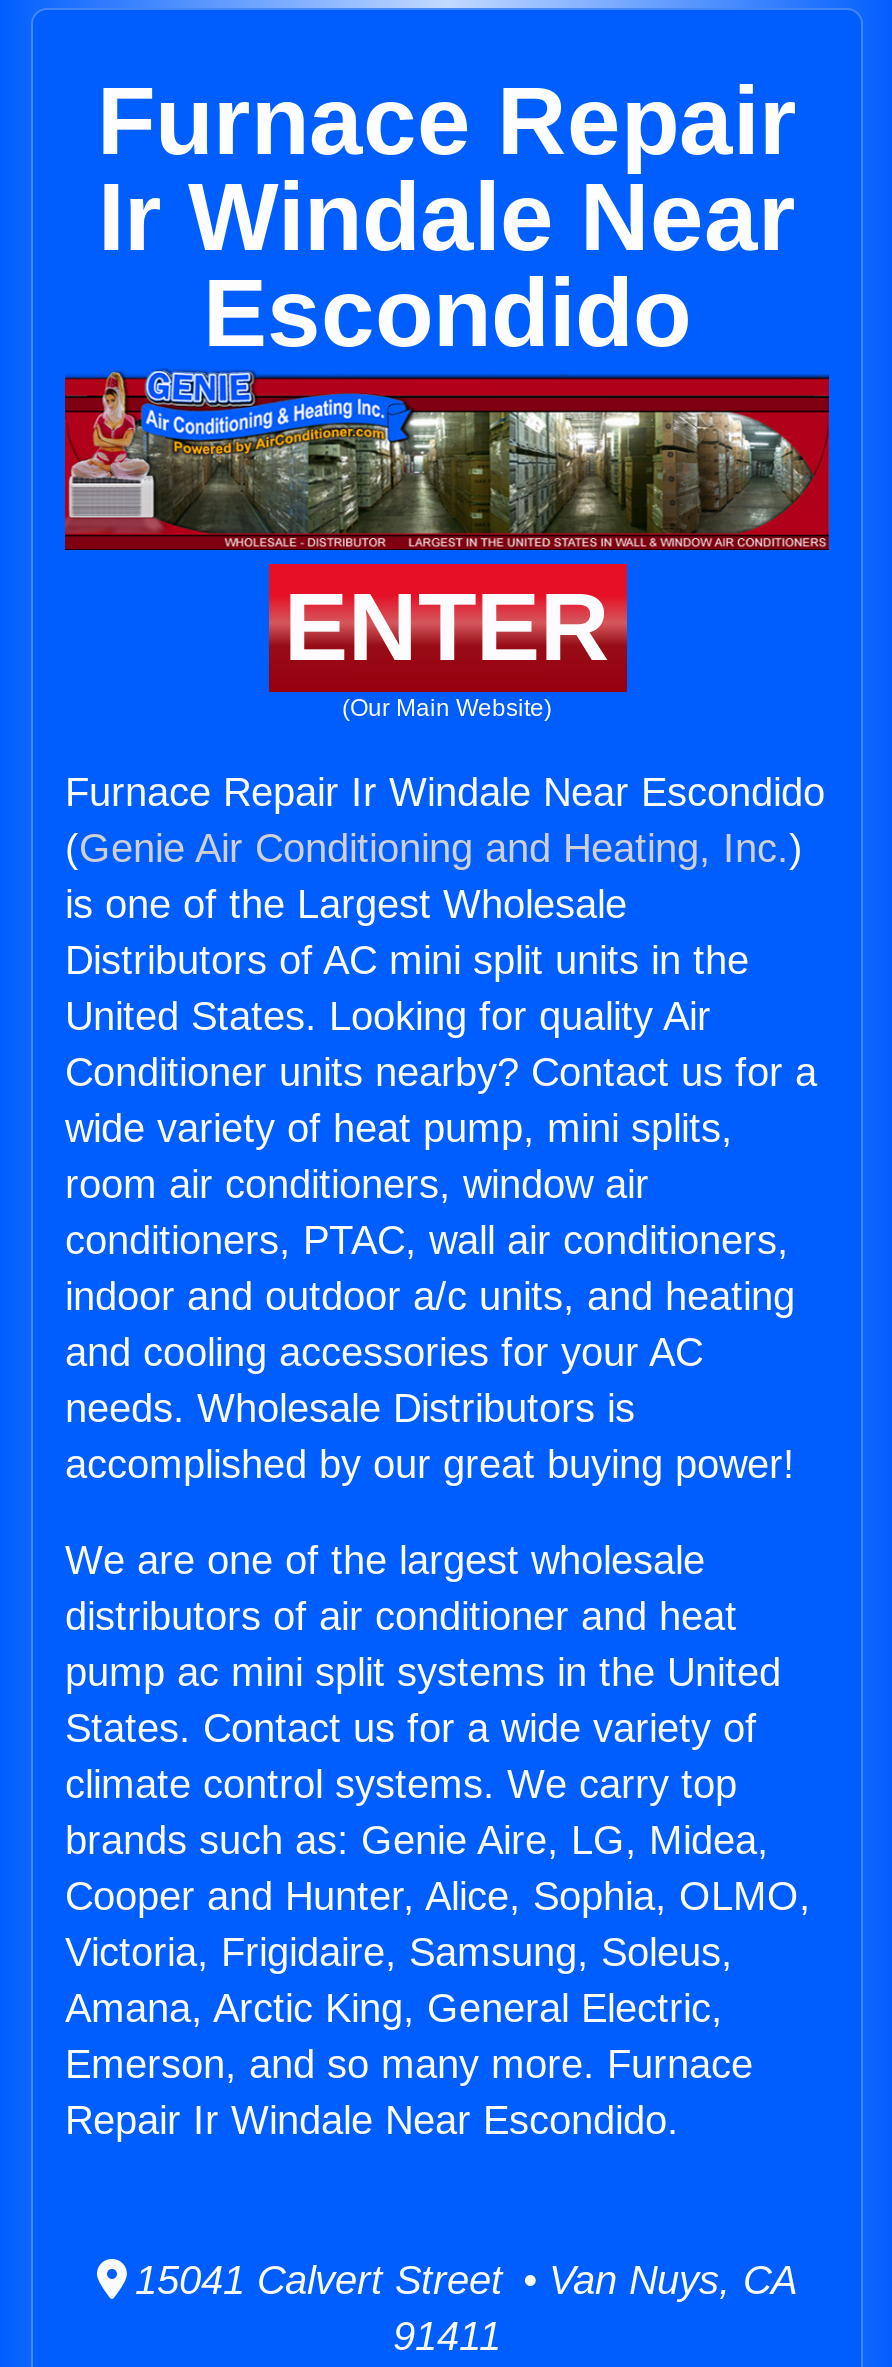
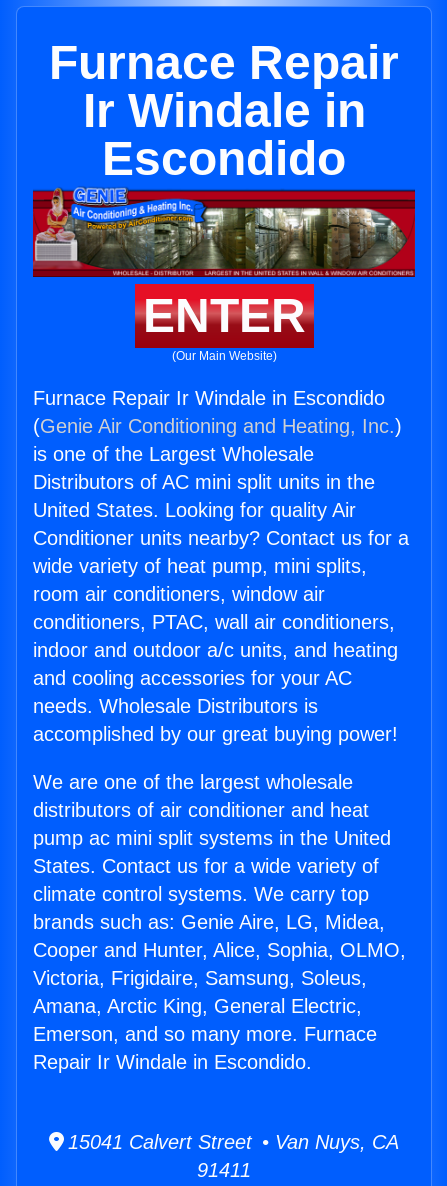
[98,164,796,270] Ir Windale Near -> [82,84,365,137] Ir Windale in
[65,770,825,814] Furnace Repair Ir Windale Near Escondido -> [33,387,385,409] Furnace Repair Ir Windale in Escondido
[65,2098,679,2142] Repair Ir Windale Near Escondido. -> [33,1051,312,1073] Repair Ir Windale in Escondido.

